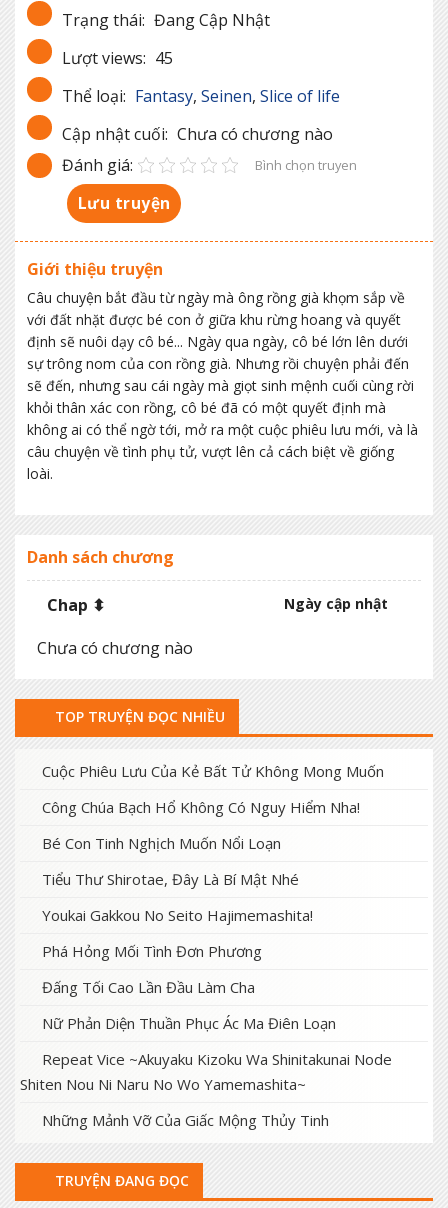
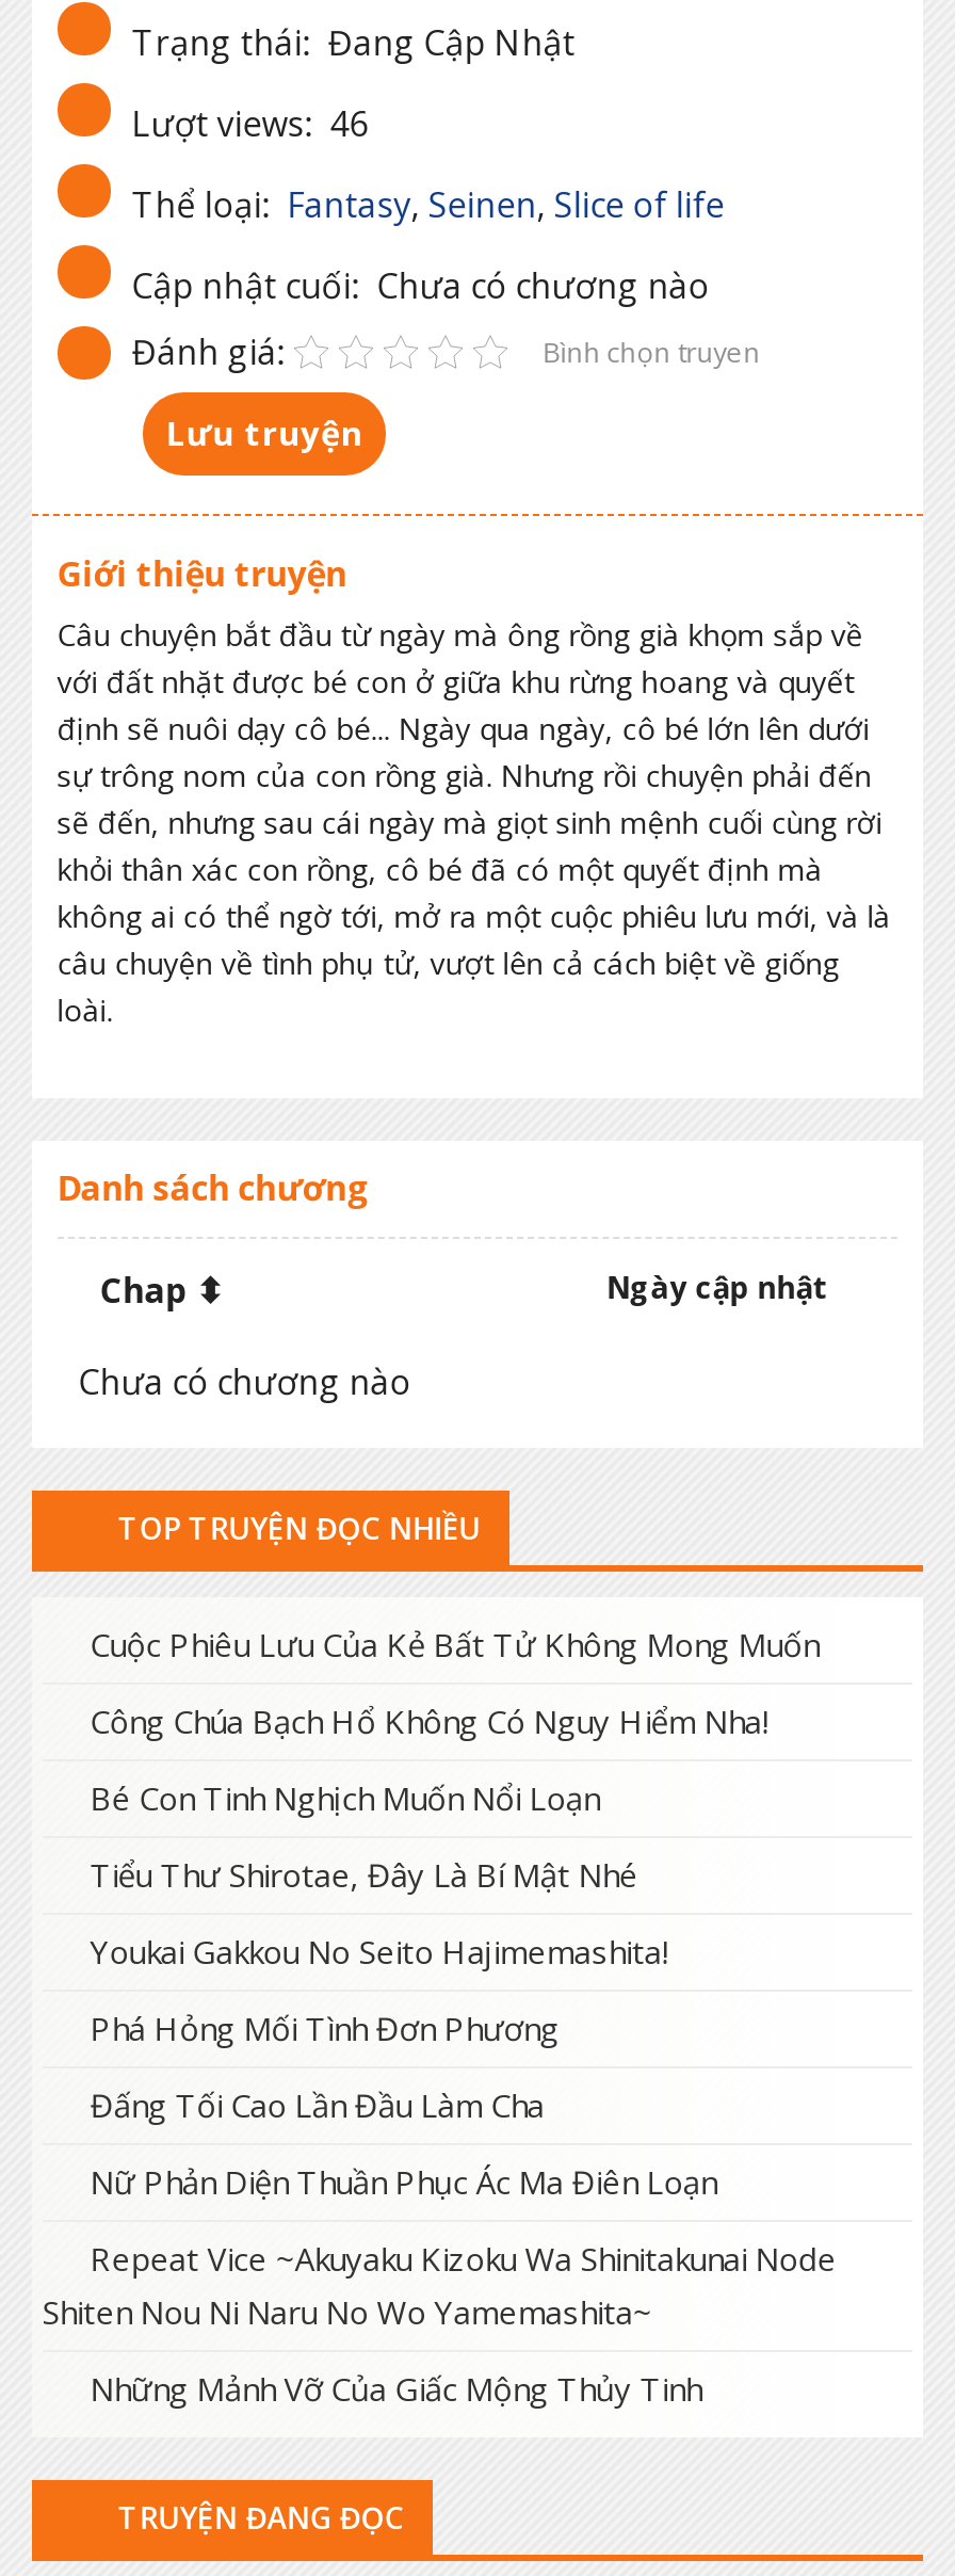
[62,47,173,69] Lượt views: 45 -> [132,100,368,146] Lượt views: 46

